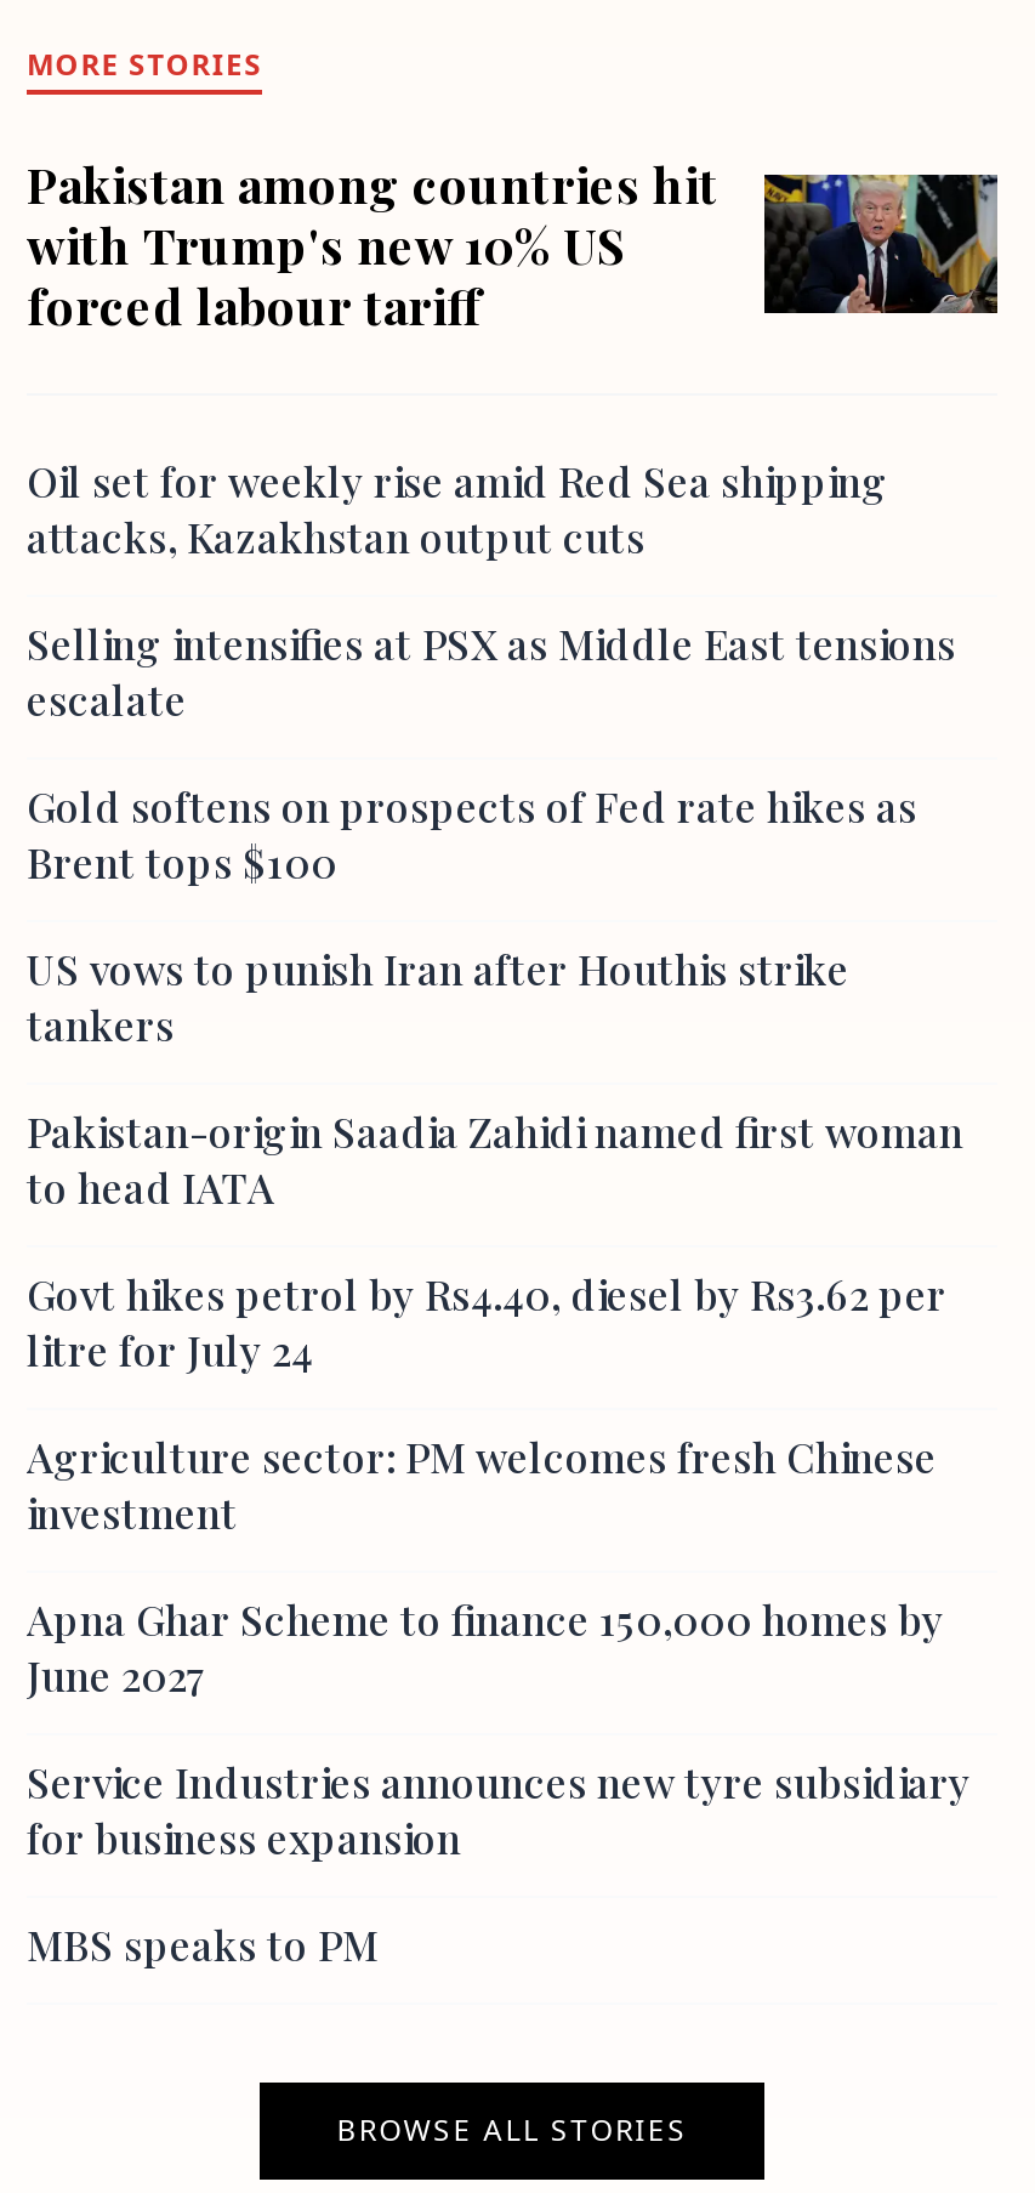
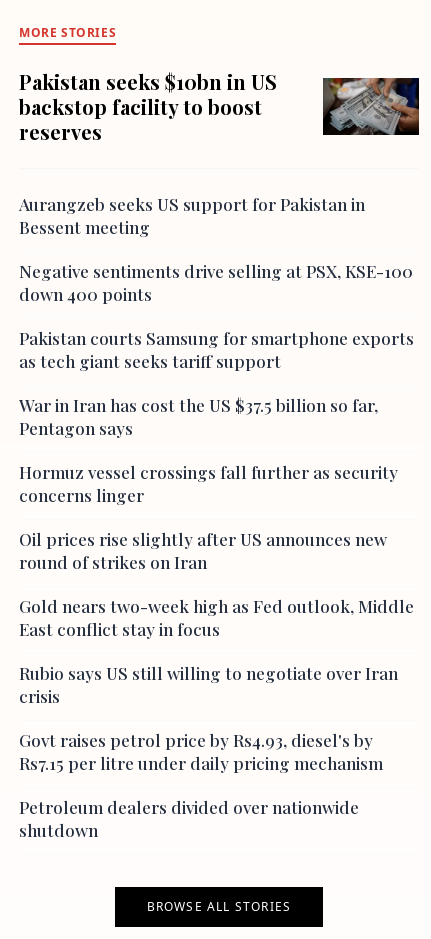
[27,150,718,337] Pakistan among countries hit | with Trump's new 10% US | forced labour tariff -> [19,68,277,145] Pakistan seeks $10bn in US | backstop facility to boost | reserves
[764,172,1000,316] [image] -> [323,77,419,136] [image]
[27,454,888,563] Oil set for weekly rise amid Red Sea shipping | attacks, Kazakhstan output cuts -> [19,193,365,238] Aurangzeb seeks US support for Pakistan in | Bessent meeting
[27,617,956,726] Selling intensifies at PSX as Middle East tensions | escalate -> [19,260,413,305] Negative sentiments drive selling at PSX, KSE-100 | down 400 points
[27,779,917,888] Gold softens on prospects of Fed rate hikes as | Brent tops $100 -> [19,327,414,372] Pakistan courts Samsung for smartphone exports | as tech giant seeks tariff support
[27,942,849,1051] US vows to punish Iran after Houthis strike | tankers -> [19,394,378,439] War in Iran has cost the US $37.5 billion so far, | Pentagon says
[27,1104,963,1214] Pakistan-origin Saadia Zahidi named first woman | to head IATA -> [19,461,398,506] Hormuz vessel crossings fall further as security | concerns linger
[27,1267,946,1376] Govt hikes petrol by Rs4.40, diesel by Rs3.62 per | litre for July 24 -> [19,528,387,573] Oil prices rise slightly after US announces new | round of strikes on Iran
[27,1430,937,1539] Agriculture sector: PM welcomes fresh Chinese | investment -> [19,595,414,640] Gold nears two-week high as Fed outlook, Middle | East conflict stay in focus
[27,1592,944,1701] Apna Ghar Scheme to finance 150,000 homes by | June 2027 -> [19,662,398,707] Rubio says US still willing to negotiate over Iran | crisis
[27,1755,971,1864] Service Industries announces new tyre subsidiary | for business expansion -> [19,729,383,774] Govt raises petrol price by Rs4.93, diesel's by | Rs7.15 per litre under daily pricing mechanism
[27,1918,379,1971] MBS speaks to PM -> [19,796,359,841] Petroleum dealers divided over nationwide | shutdown

